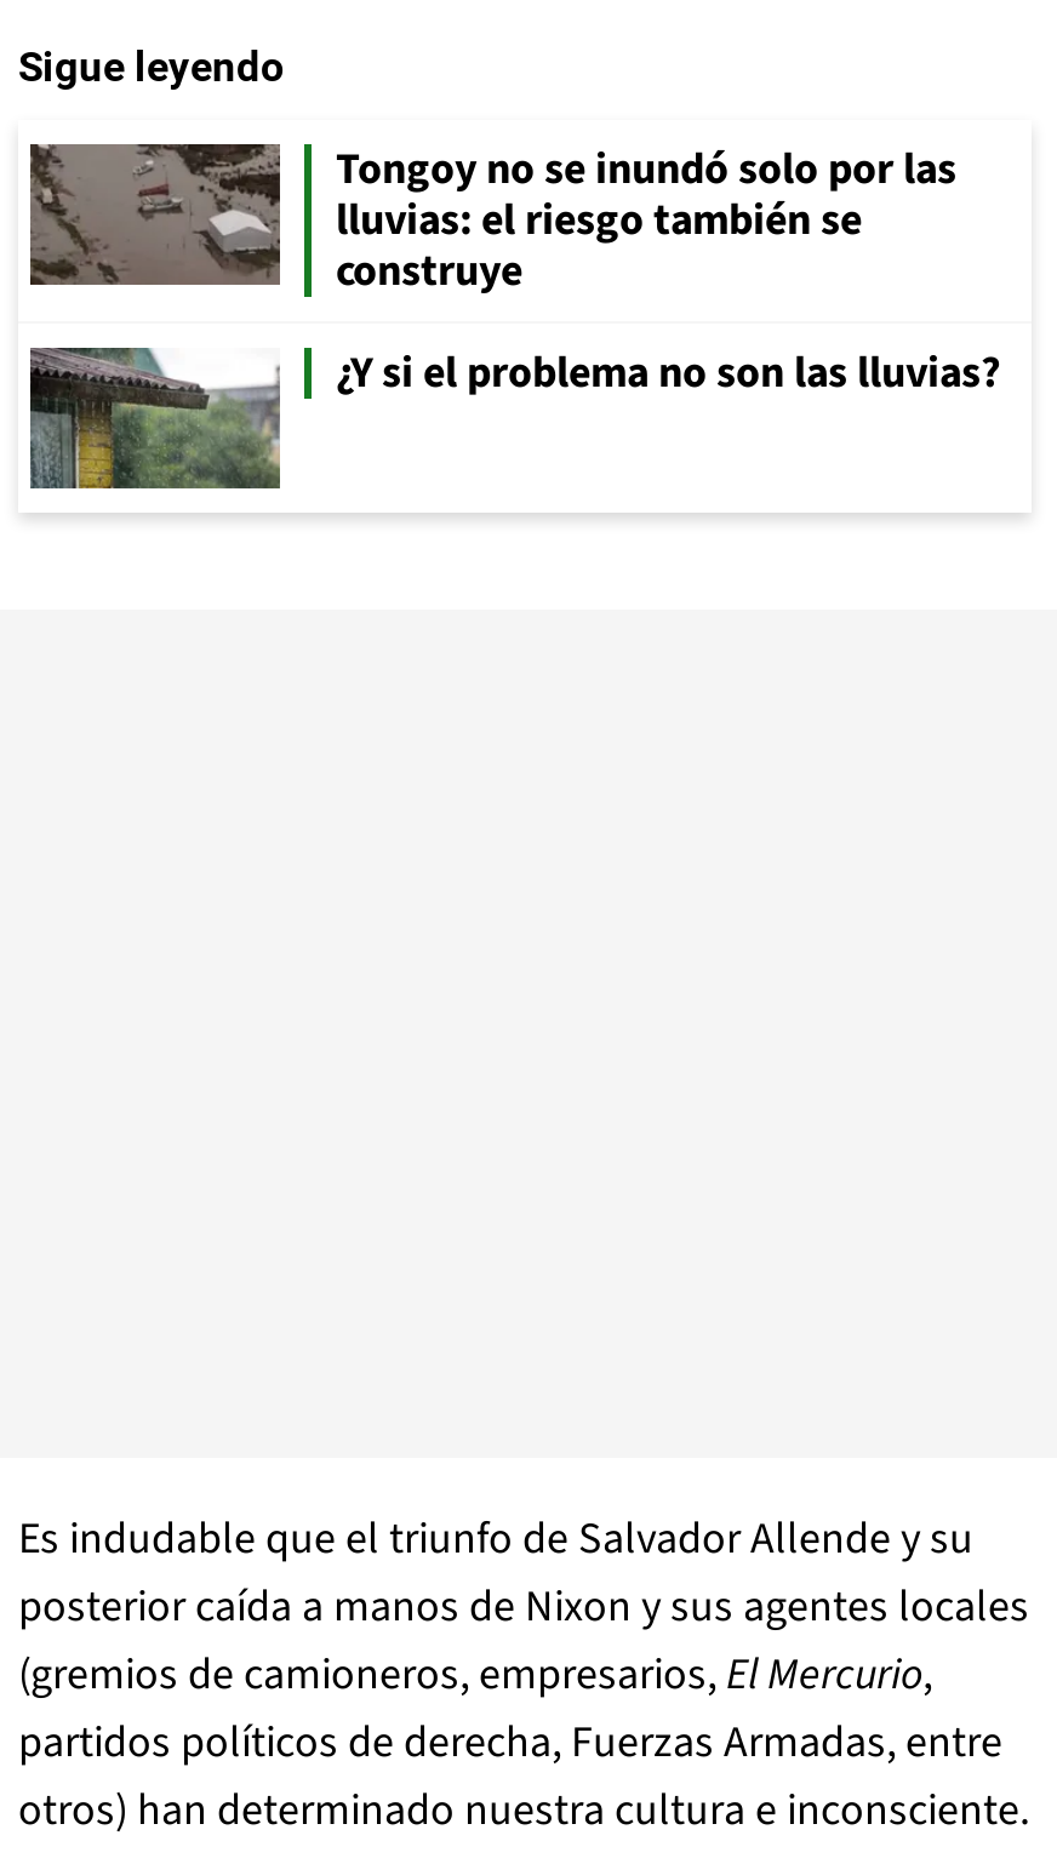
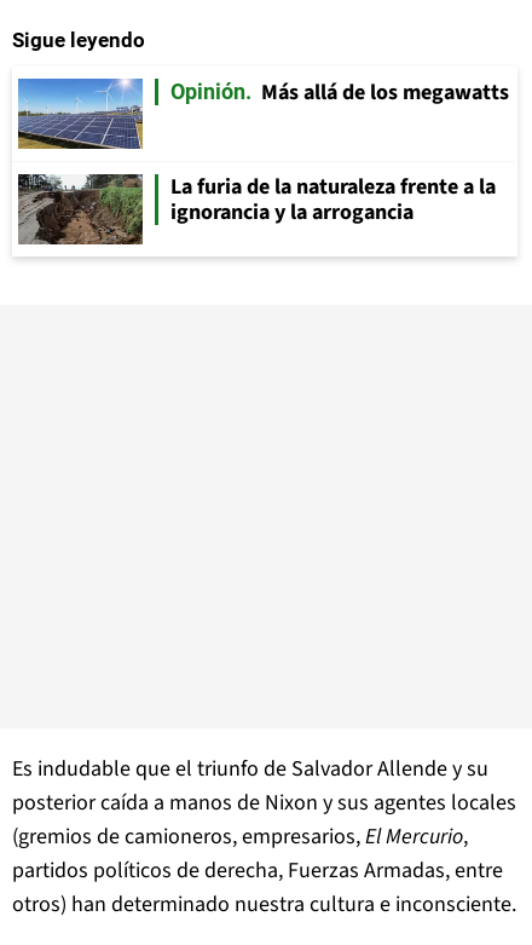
[28,139,956,302] [image] | Tongoy no se inundó solo por las | lluvias: el riesgo también se | construye -> [17,77,509,150] [image] | Opinión | Más allá de los megawatts
[28,343,1000,491] [image] | ¿Y si el problema no son las lluvias? -> [17,172,496,246] [image] | La furia de la naturaleza frente a la | ignorancia y la arrogancia

